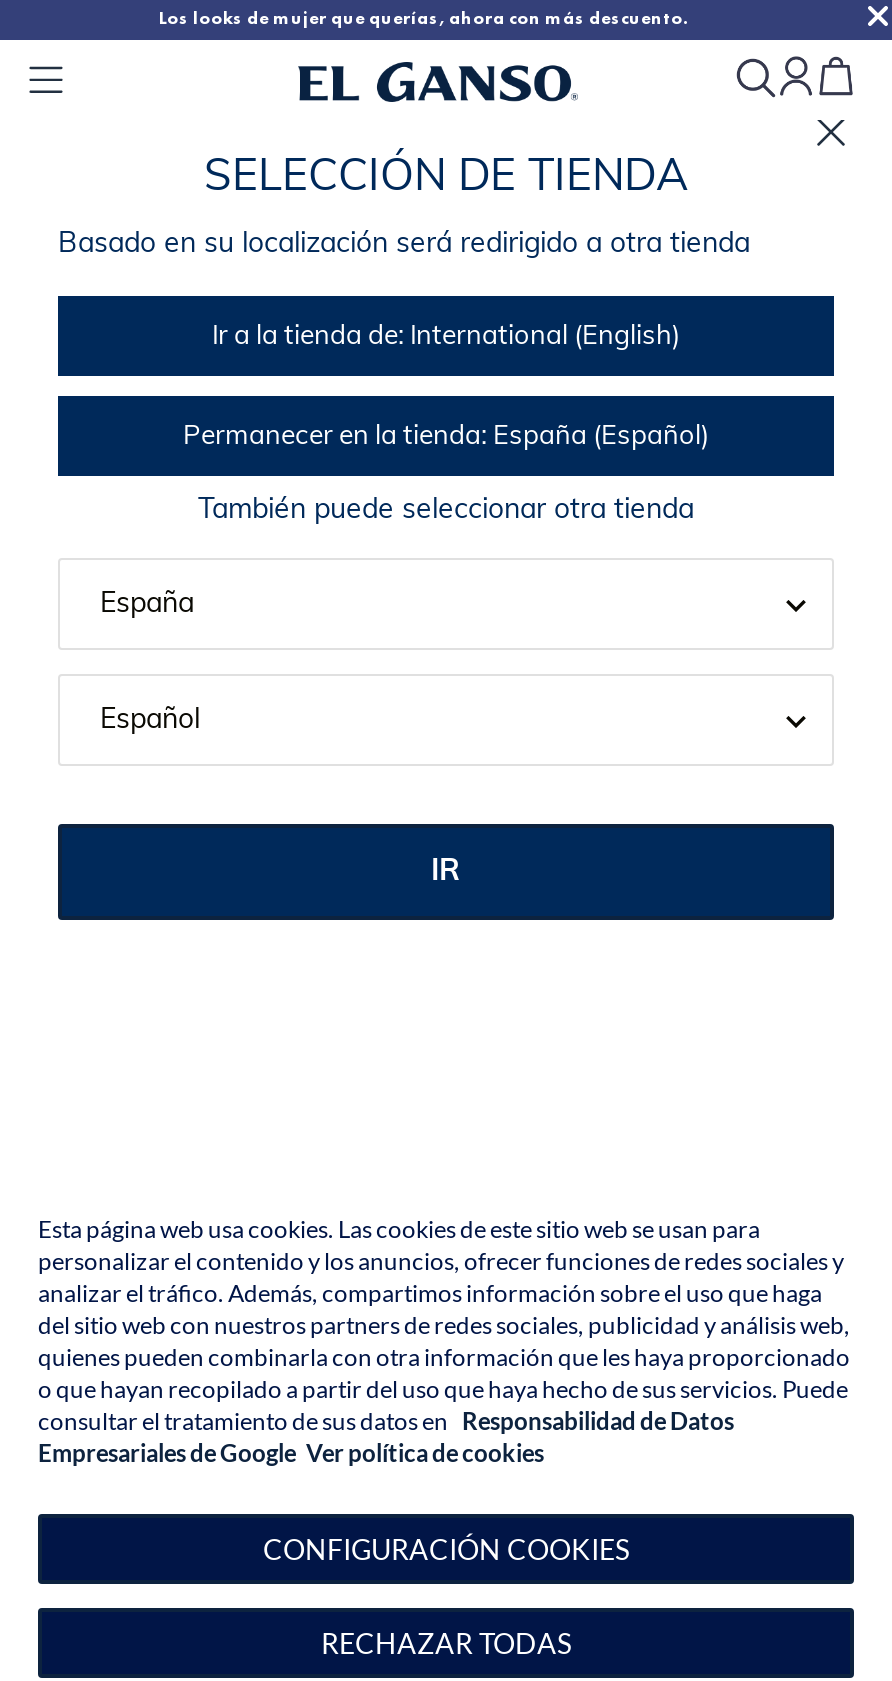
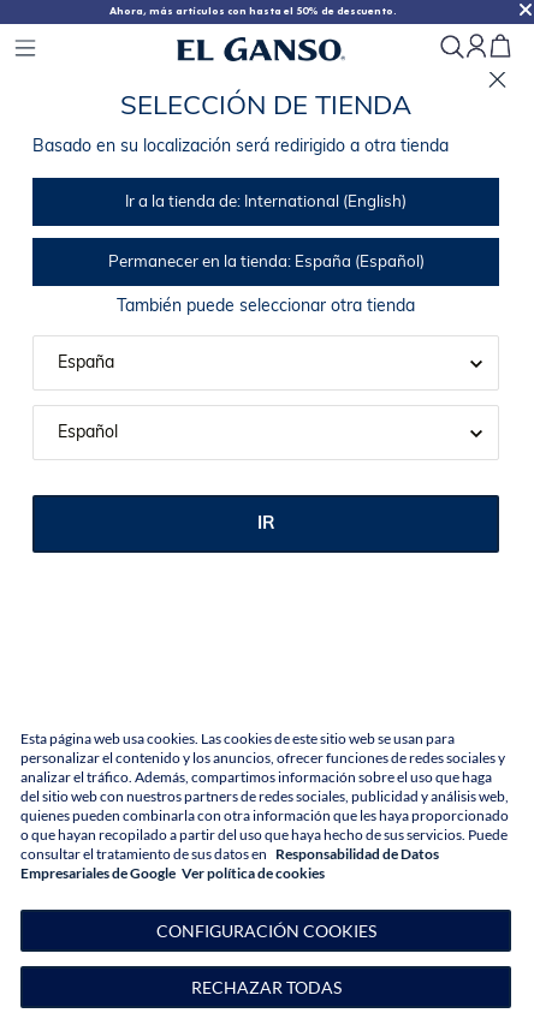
[159,6,689,30] Los looks de mujer que querías, ahora con más descuento. -> [109,4,396,18] Ahora, más artículos con hasta el 50% de descuento.

